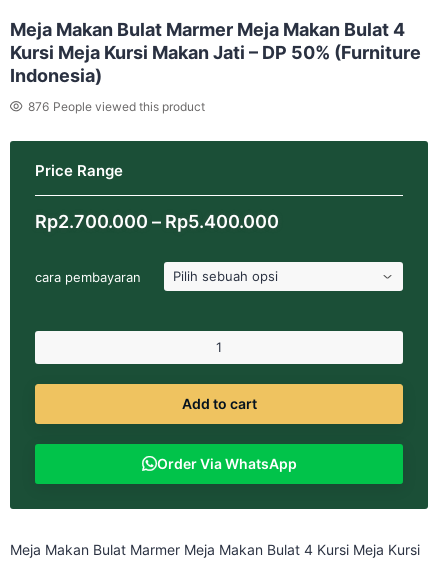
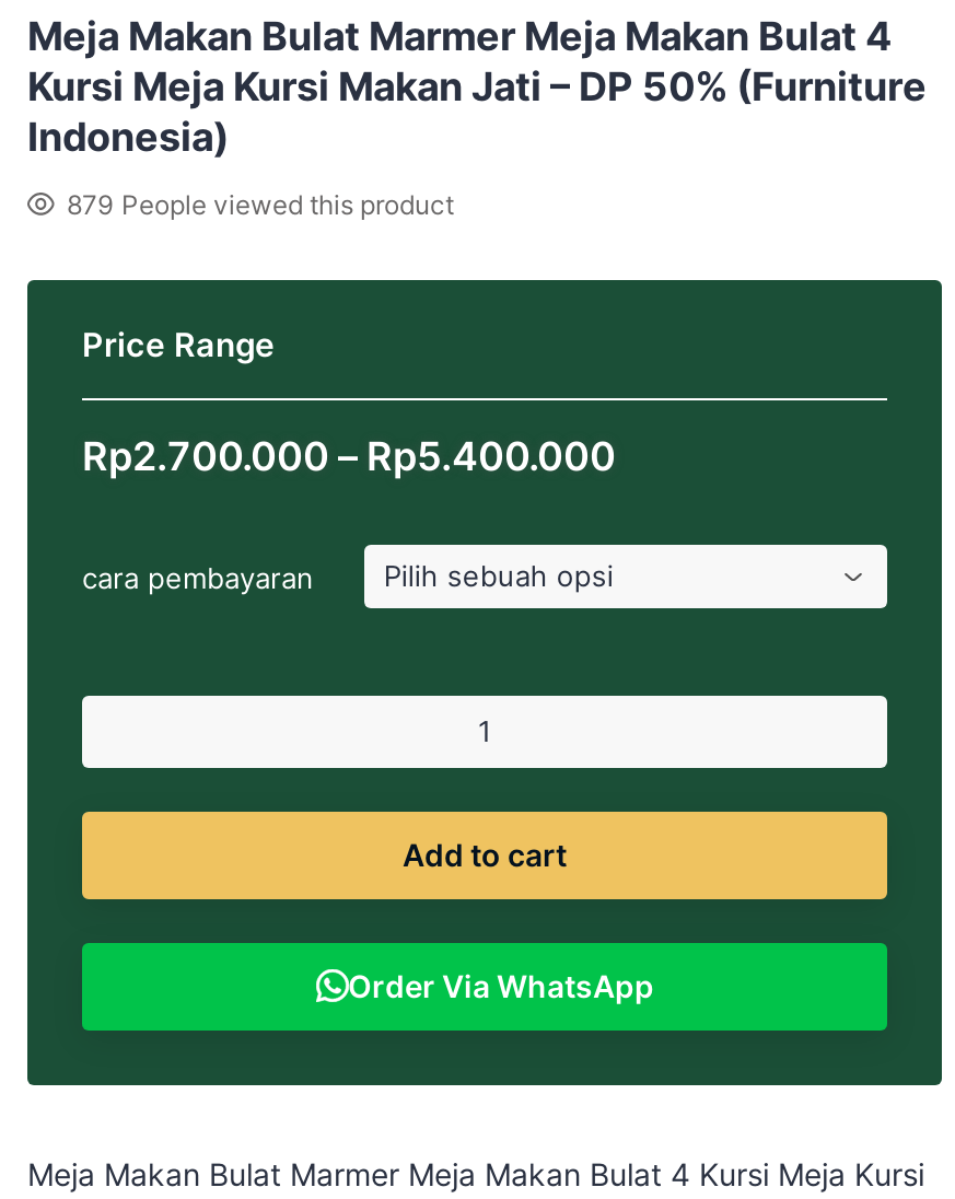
[28,99,205,114] 876 People viewed this product -> [67,188,454,221] 879 People viewed this product

